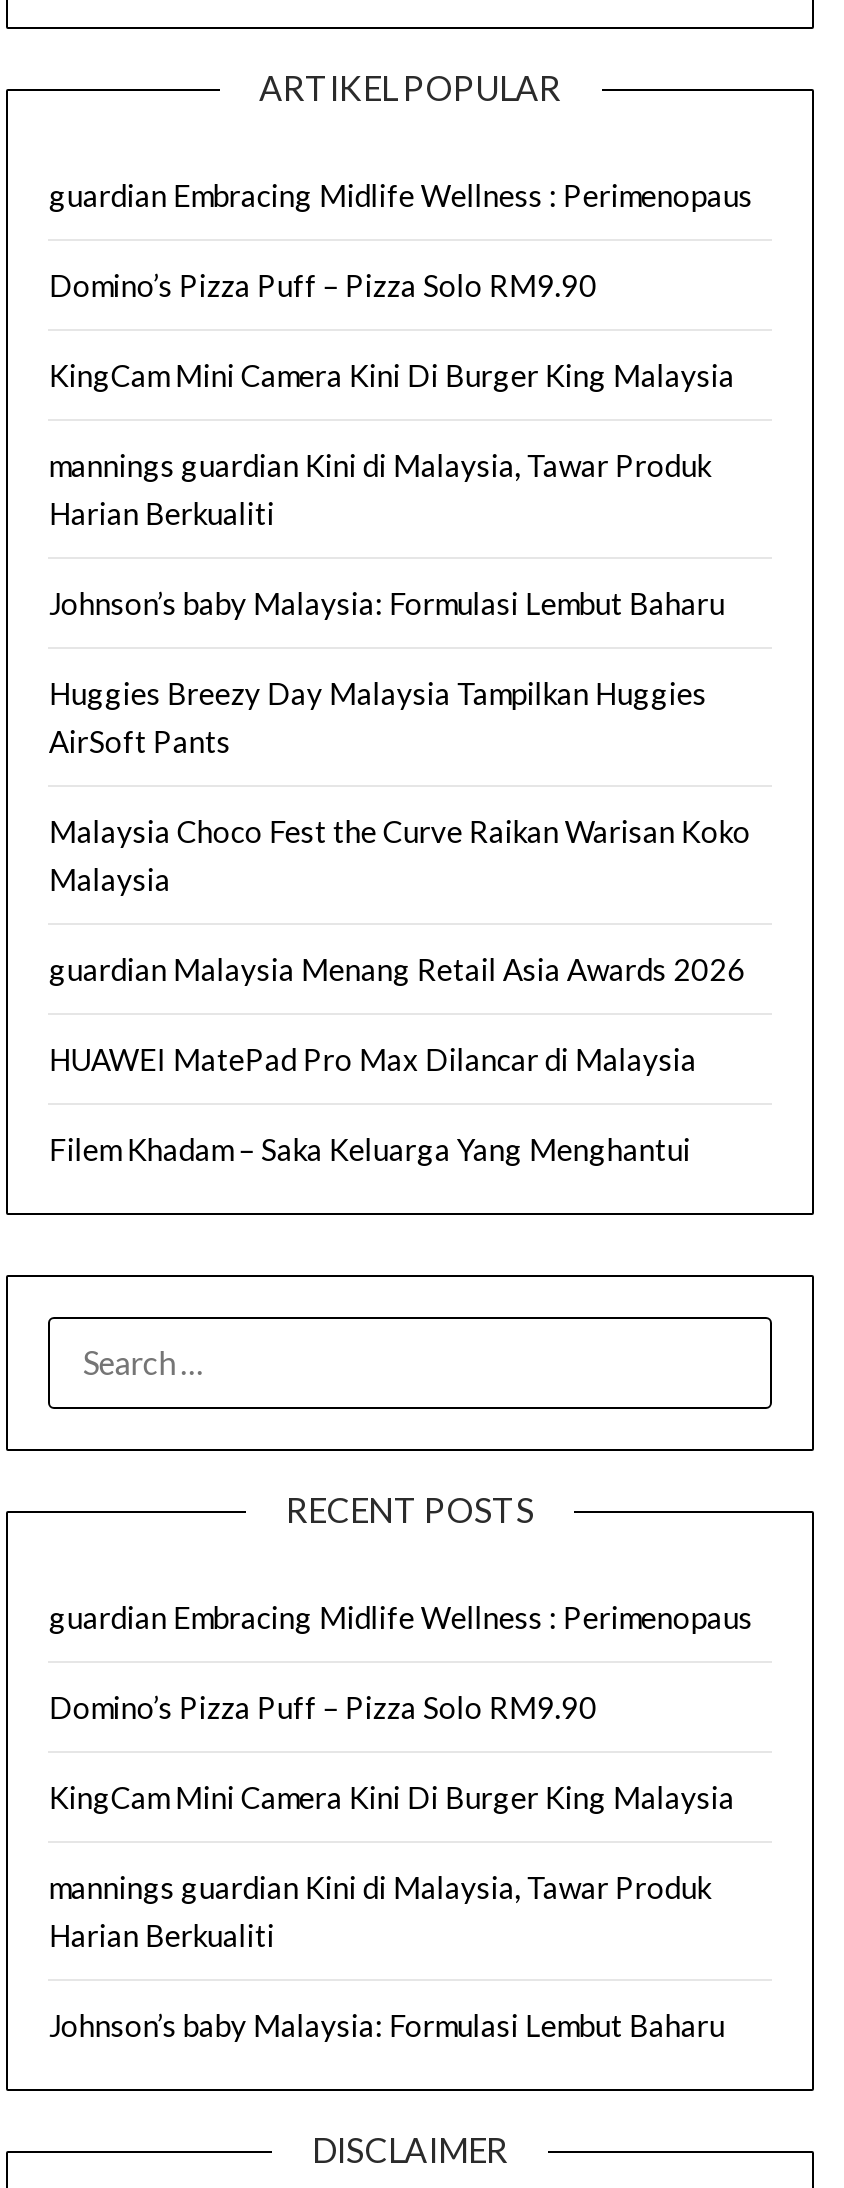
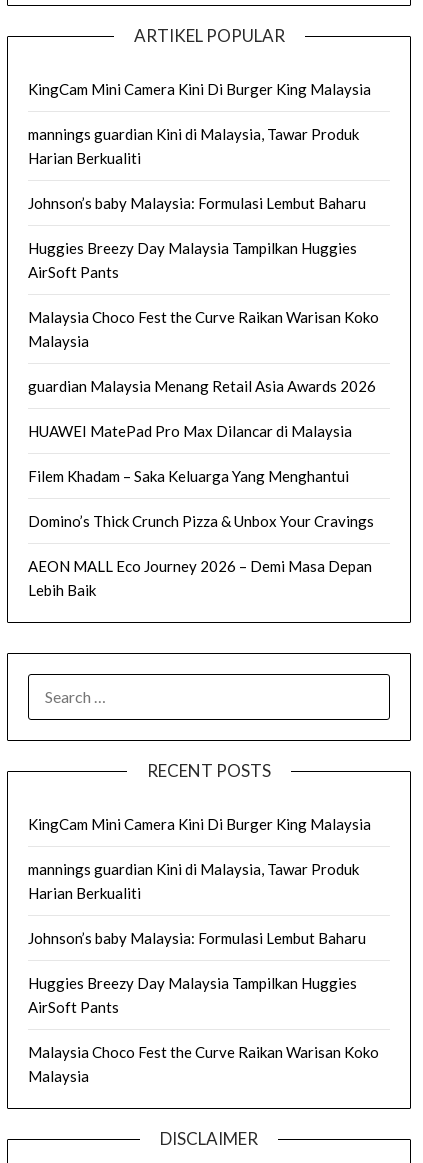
[49,177,753,303] guardian Embracing Midlife Wellness : Perimenopaus | Domino’s Pizza Puff – Pizza Solo RM9.90 -> none
moved [49,357,751,1167] -> [28,80,379,485]: KingCam Mini Camera Kini Di Burger King Malaysia | mannings guardian Kini di Malaysia, Tawar Produk | Harian Berkualiti | ... | HUAWEI MatePad Pro Max Dilancar di Malaysia | Filem Khadam – Saka Keluarga Yang Menghantui
none -> [28,512,374,599] Domino’s Thick Crunch Pizza & Unbox Your Cravings | AEON MALL Eco Journey 2026 – Demi Masa Depan | Lebih Baik
[49,1599,753,1725] guardian Embracing Midlife Wellness : Perimenopaus | Domino’s Pizza Puff – Pizza Solo RM9.90 -> none
moved [49,1779,735,2043] -> [28,815,371,947]: KingCam Mini Camera Kini Di Burger King Malaysia | mannings guardian Kini di Malaysia, Tawar Produk | Harian Berkualiti | Johnson’s baby Malaysia: Formulasi Lembut Baharu
none -> [28,974,379,1085] Huggies Breezy Day Malaysia Tampilkan Huggies | AirSoft Pants | Malaysia Choco Fest the Curve Raikan Warisan Koko | Malaysia

